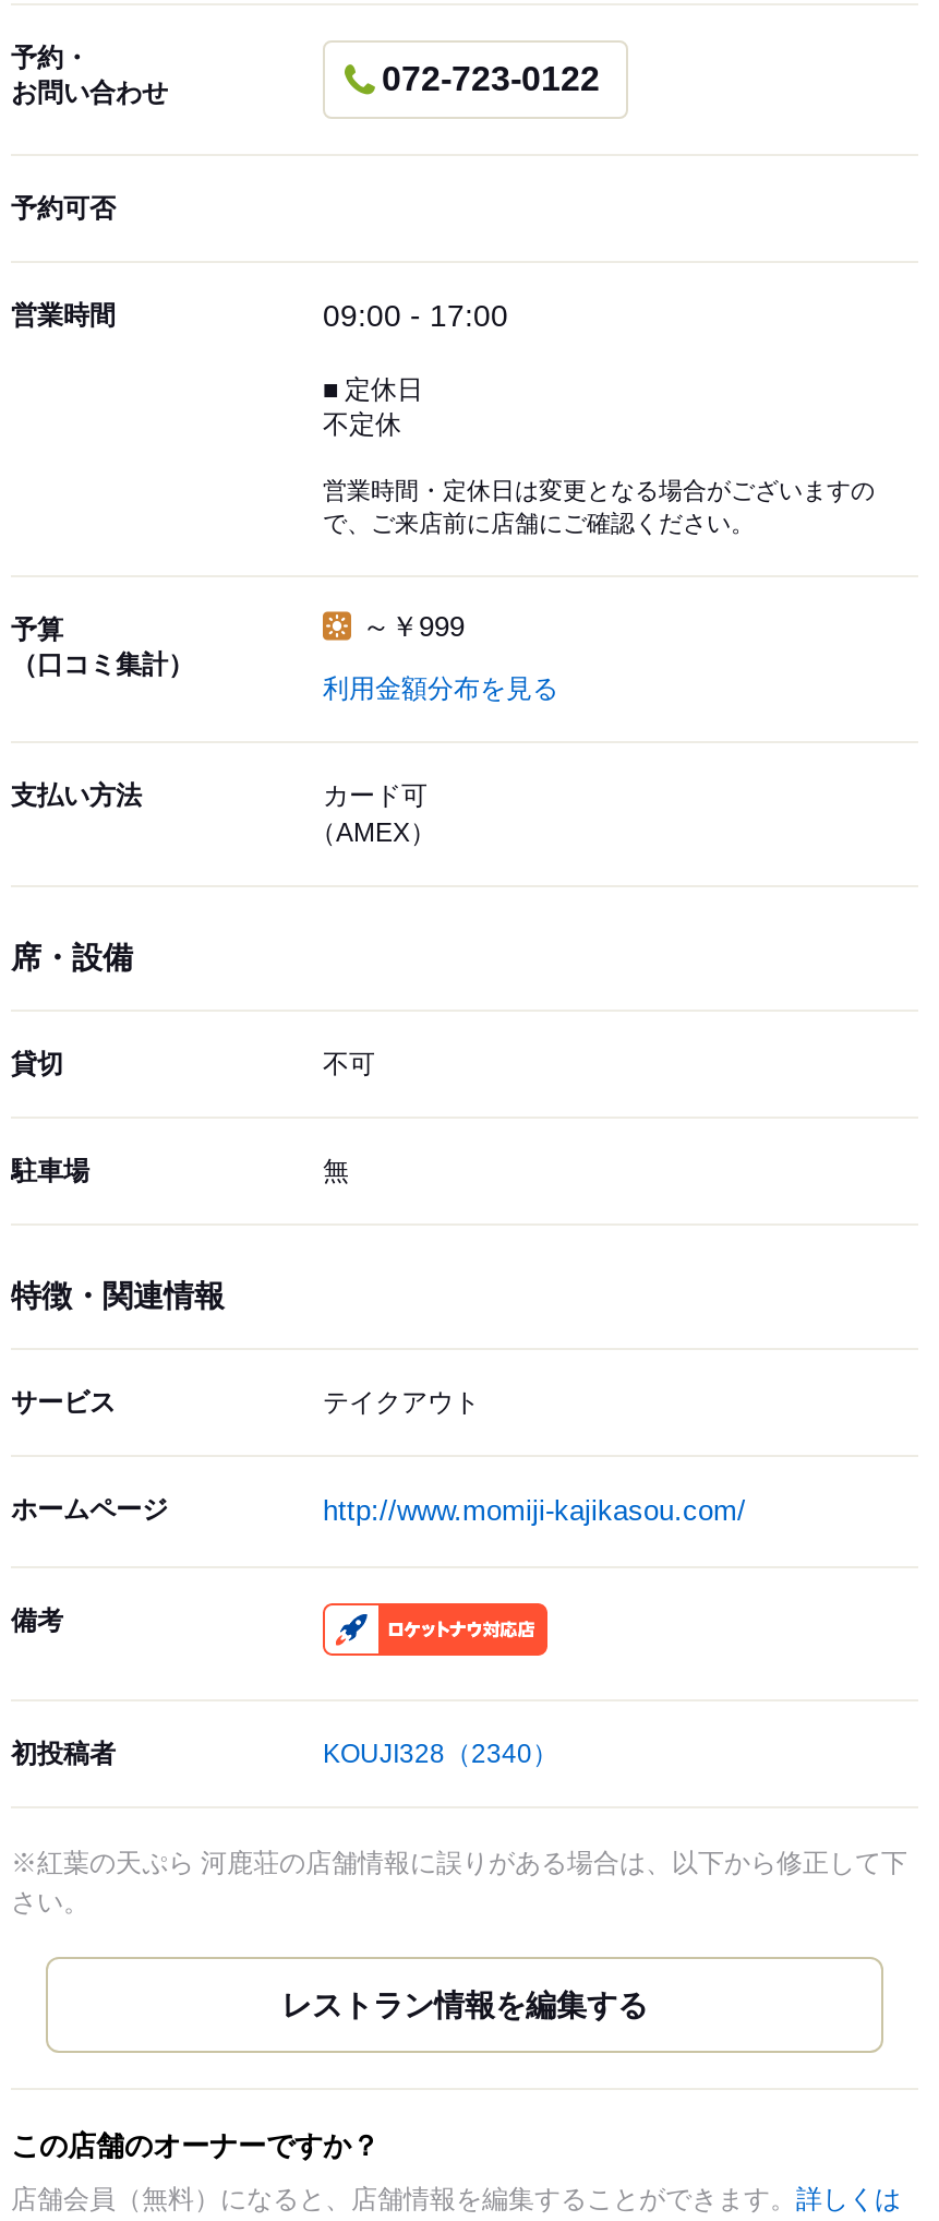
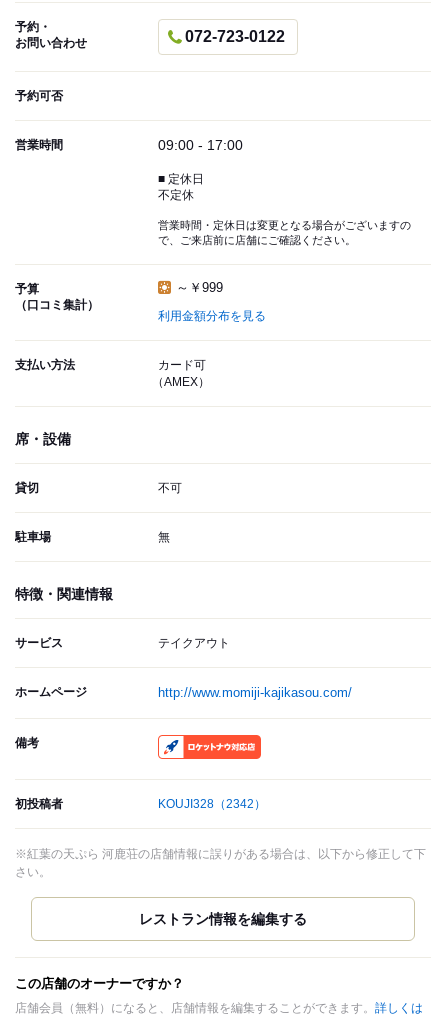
[323,1739,558,1770] KOUJI328（2340） -> [158,797,266,811] KOUJI328（2342）

